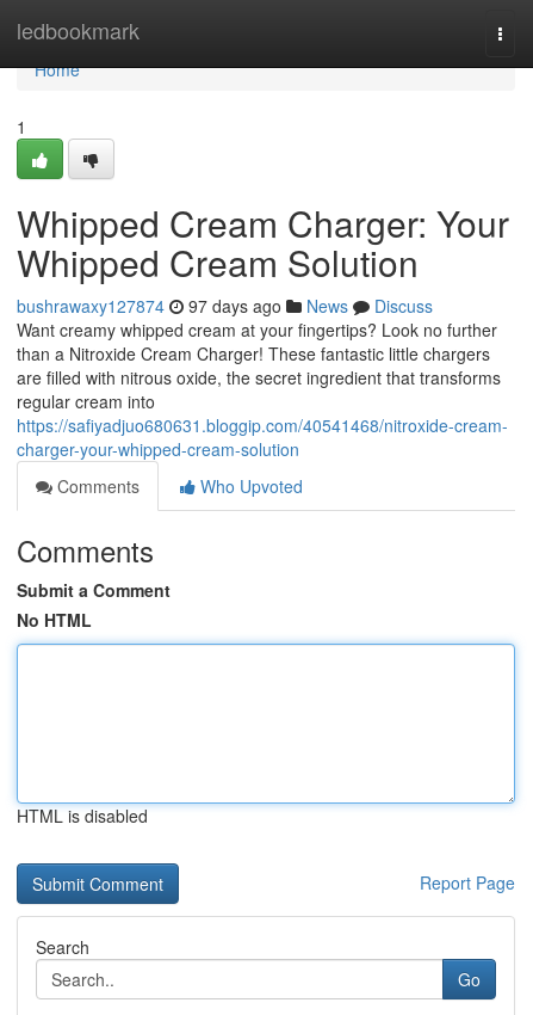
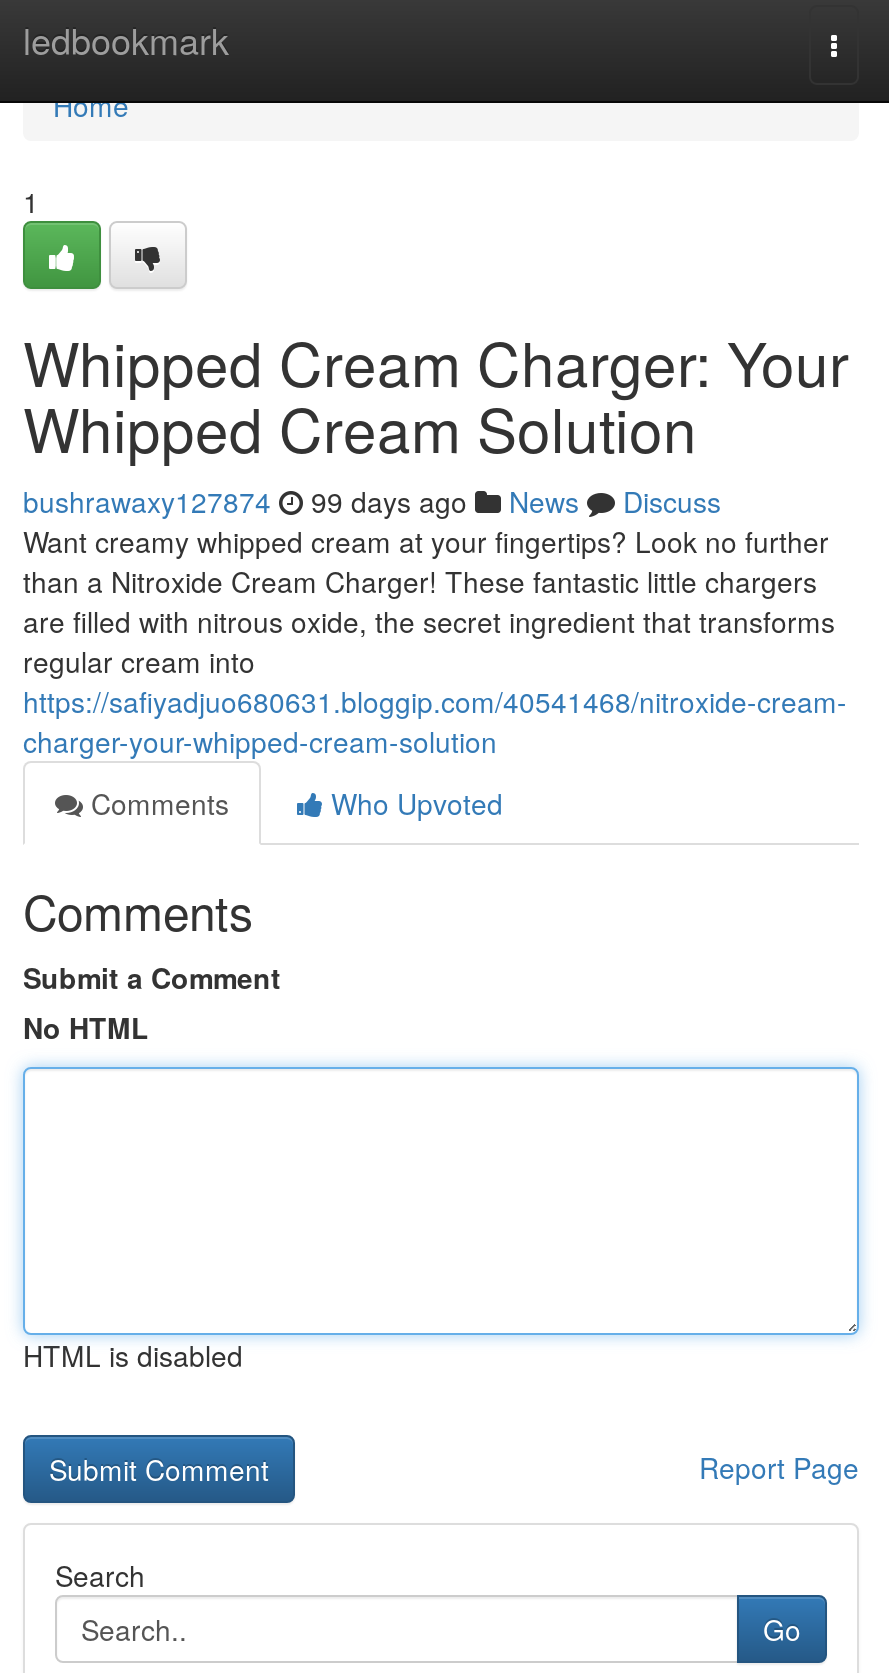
[17,294,433,318] bushrawaxy127874 97 days ago News Discuss -> [23,481,721,521] bushrawaxy127874 99 days ago News Discuss

